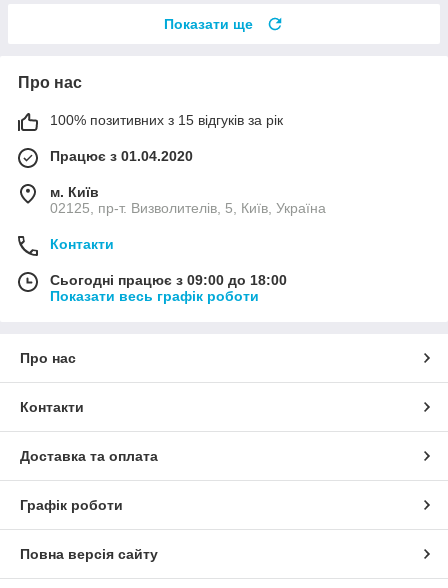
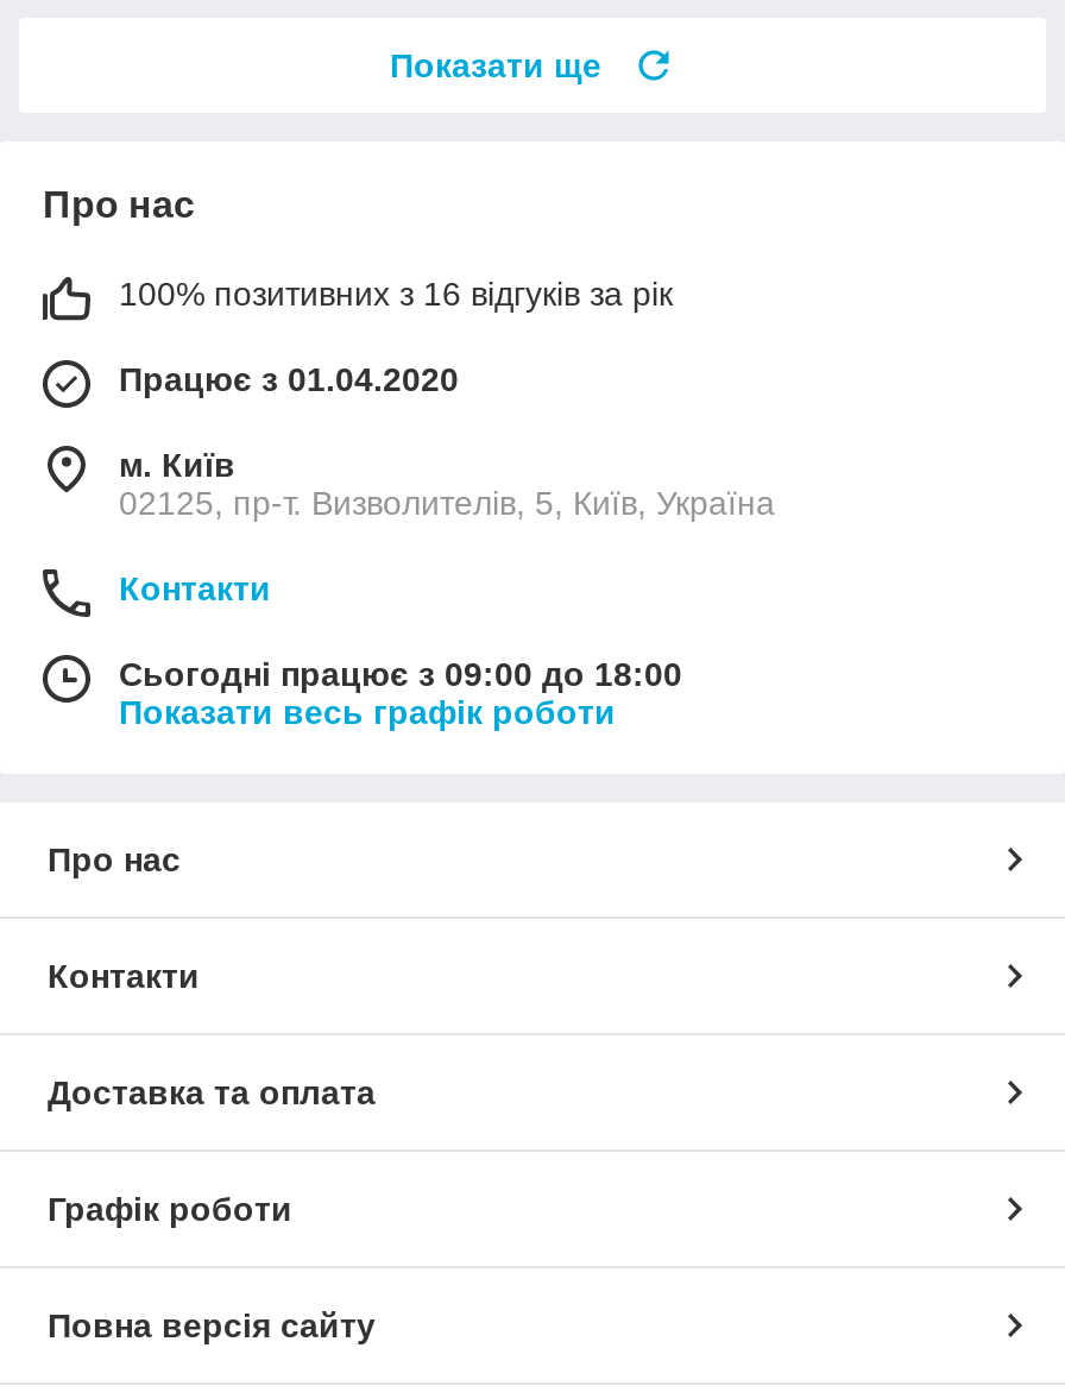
[50,112,283,128] 100% позитивних з 15 відгуків за рік -> [119,274,673,312] 100% позитивних з 16 відгуків за рік

